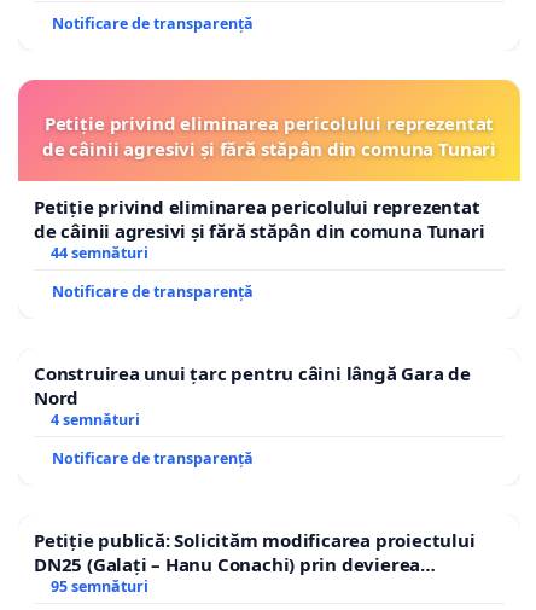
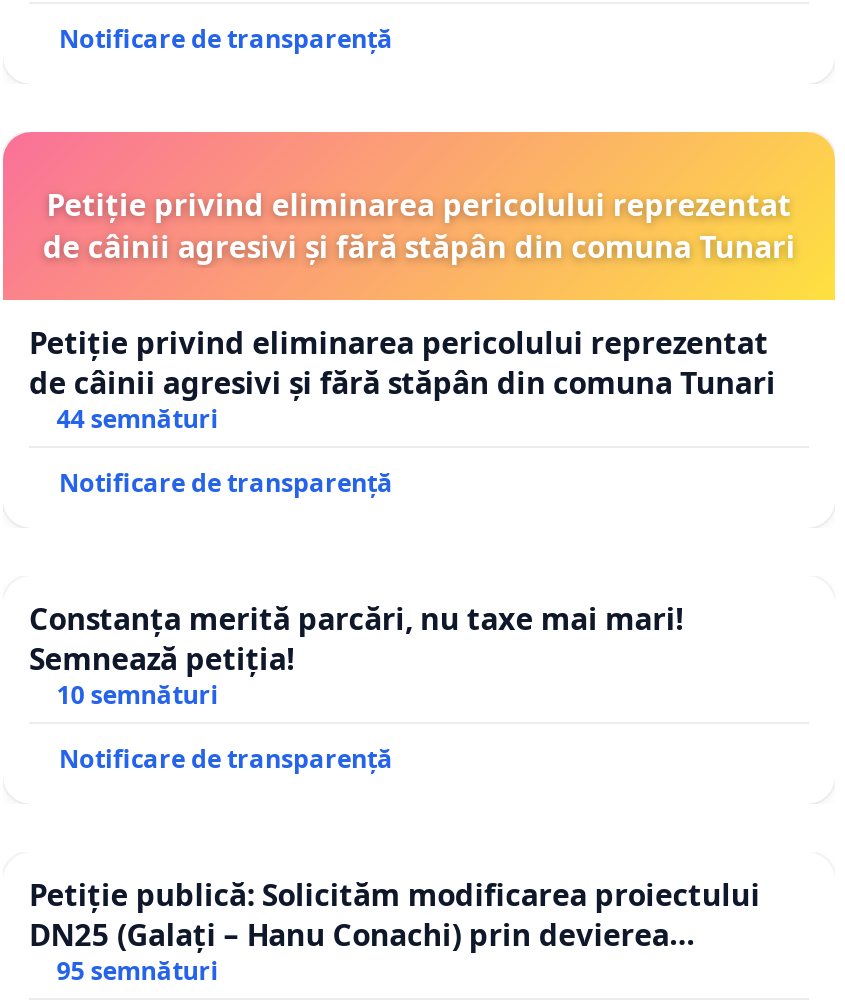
[34,361,471,430] Construirea unui țarc pentru câini lângă Gara de | Nord | 4 semnături -> [29,597,683,711] Constanța merită parcări, nu taxe mai mari! | Semnează petiția! | 10 semnături

